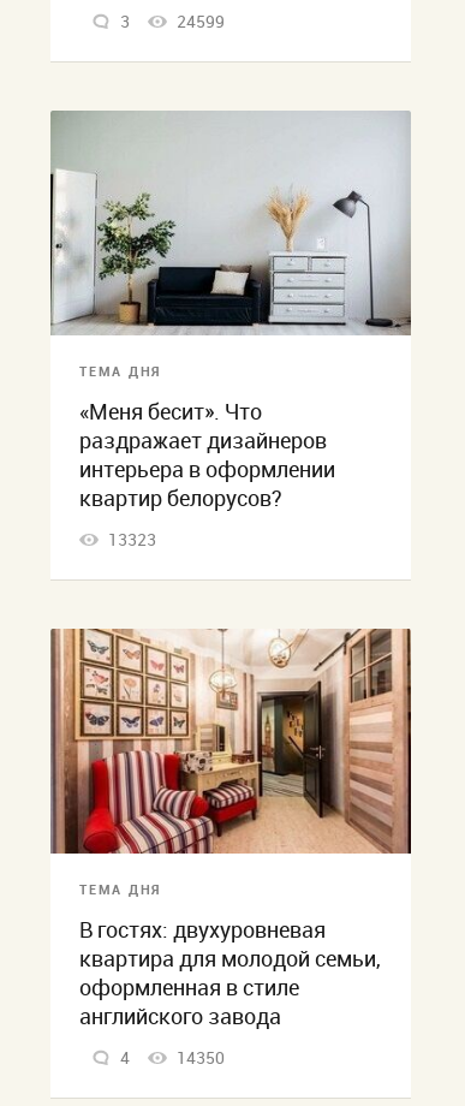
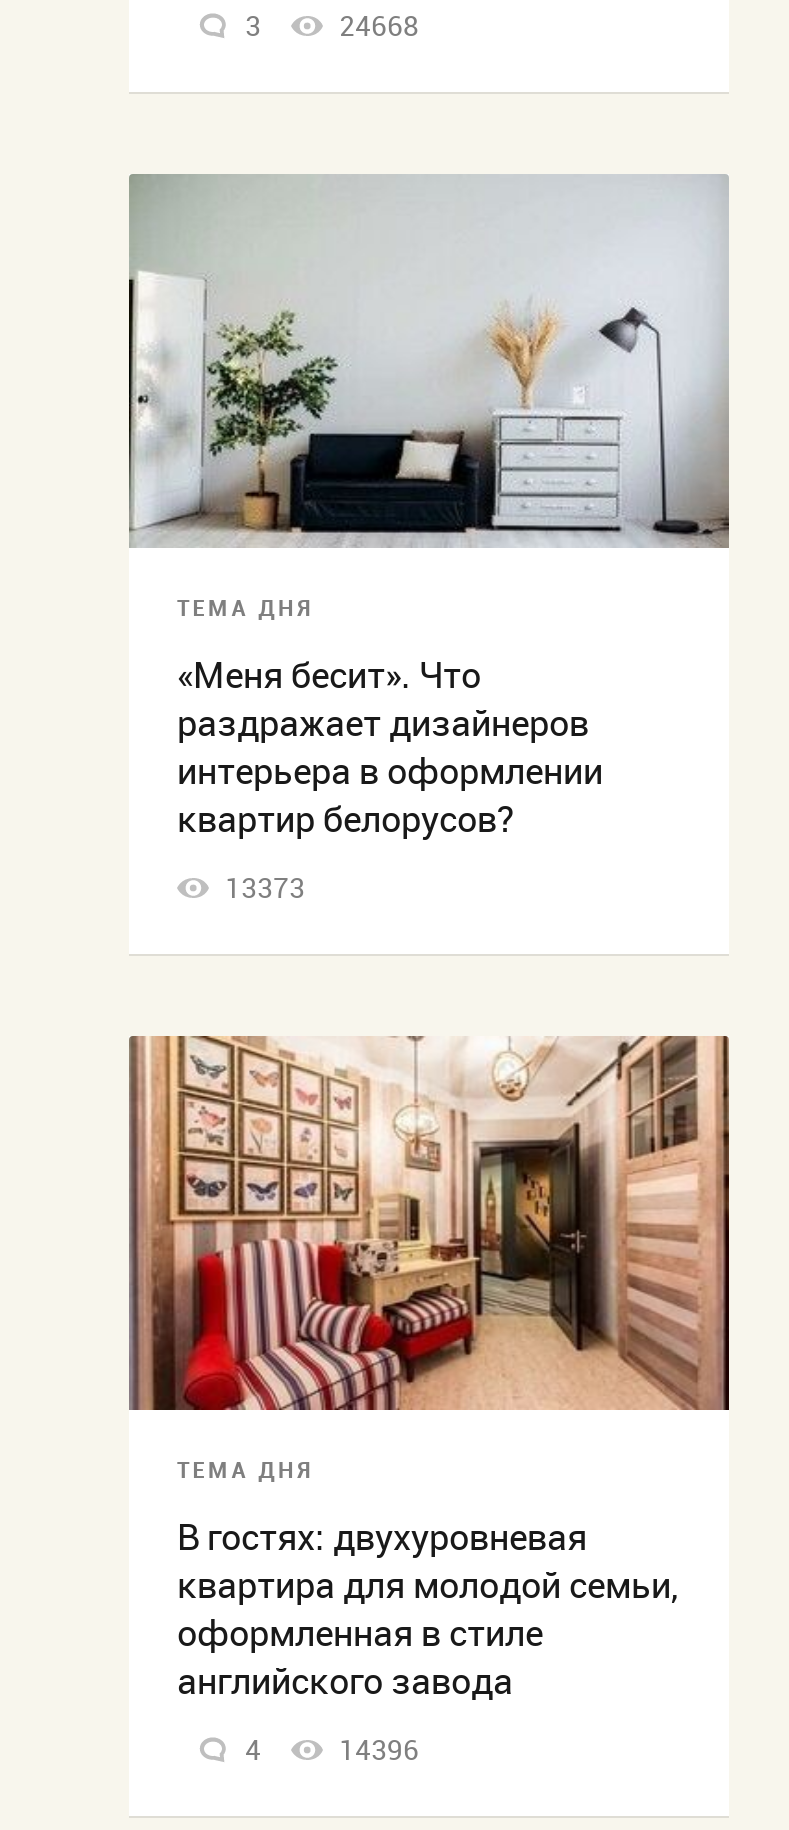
[177,12,225,31] 24599 -> [339,10,419,42] 24668
[108,530,156,549] 13323 -> [225,872,305,904] 13373
[177,1048,225,1068] 14350 -> [339,1734,419,1766] 14396

